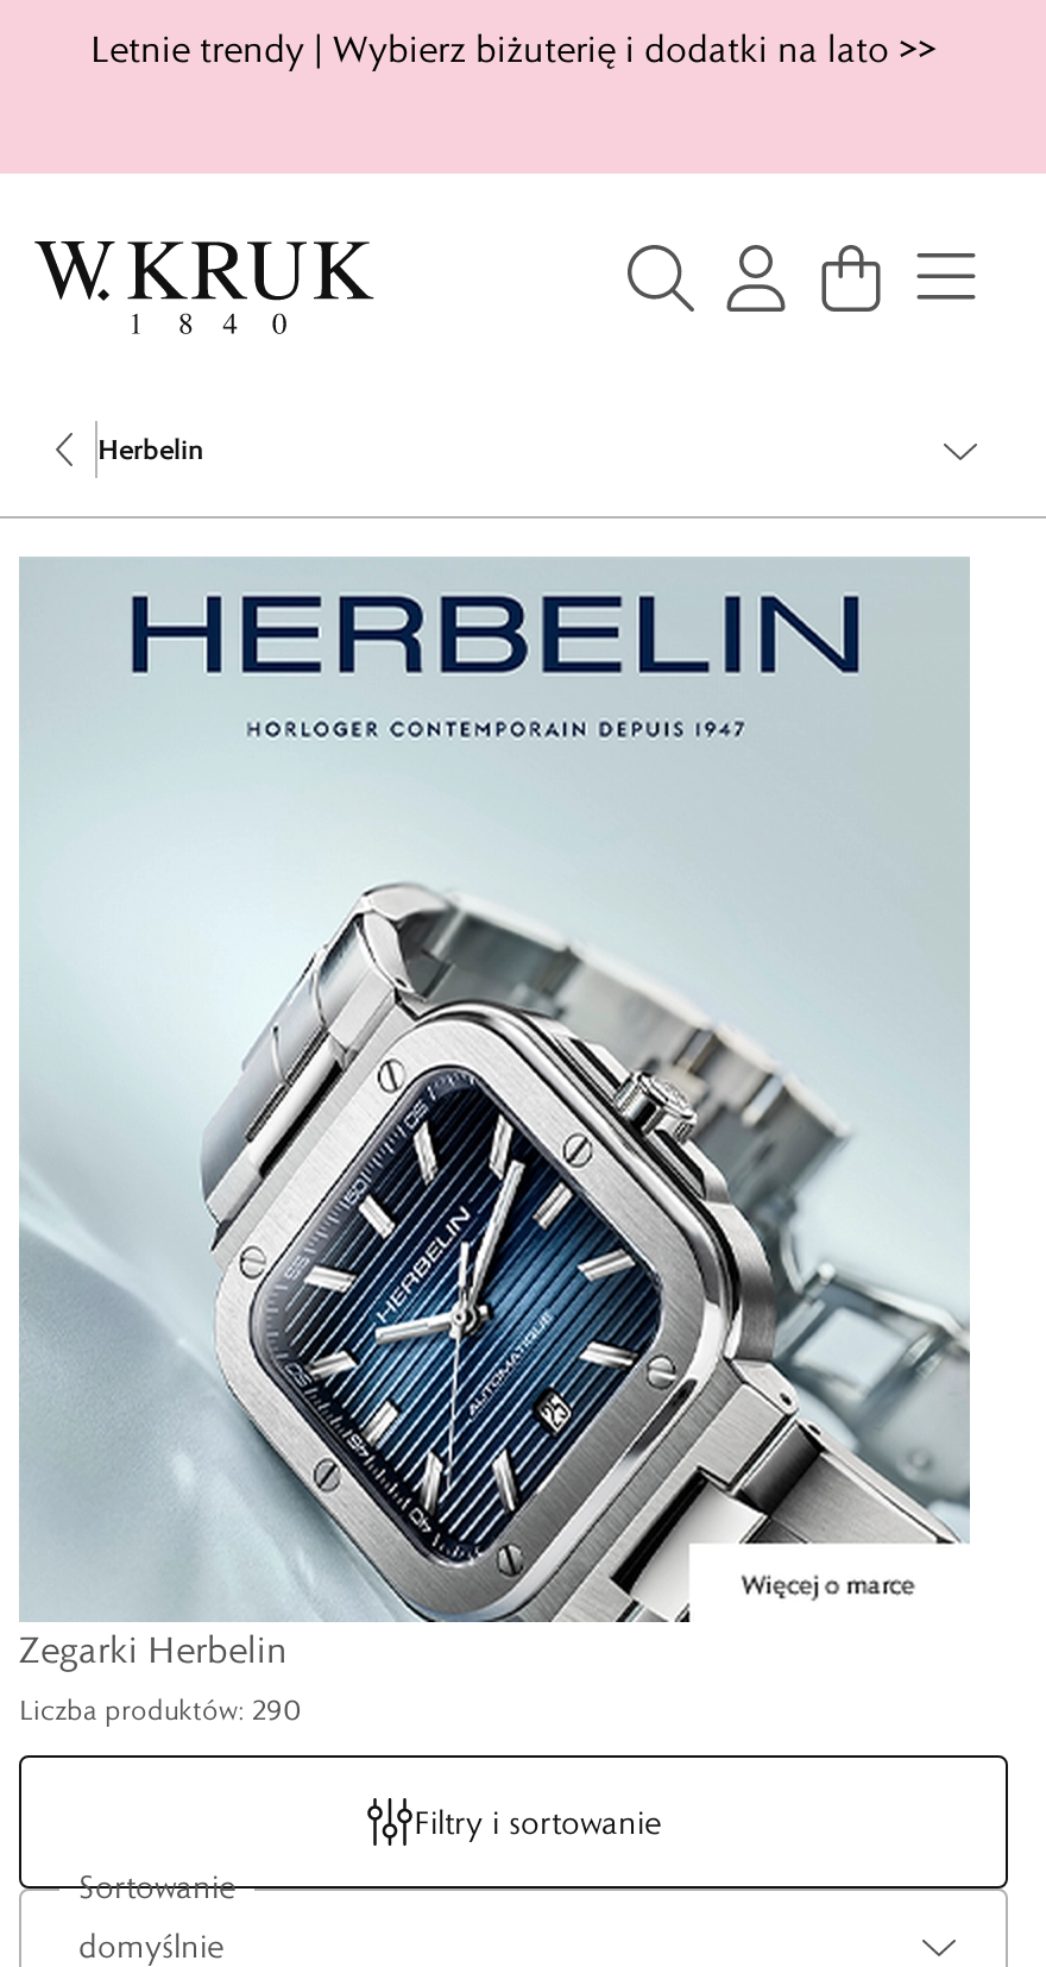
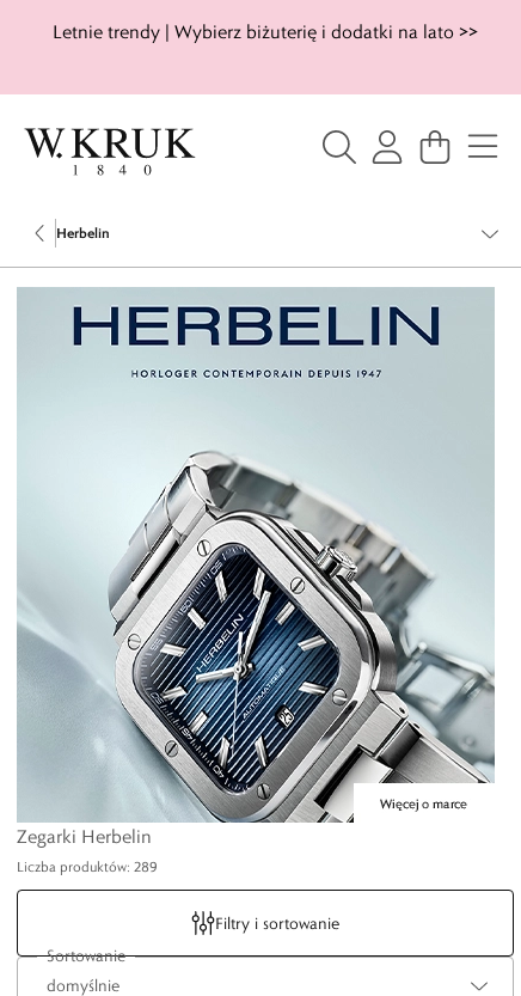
[19,1691,302,1727] Liczba produktów: 290 -> [17,857,158,875] Liczba produktów: 289

